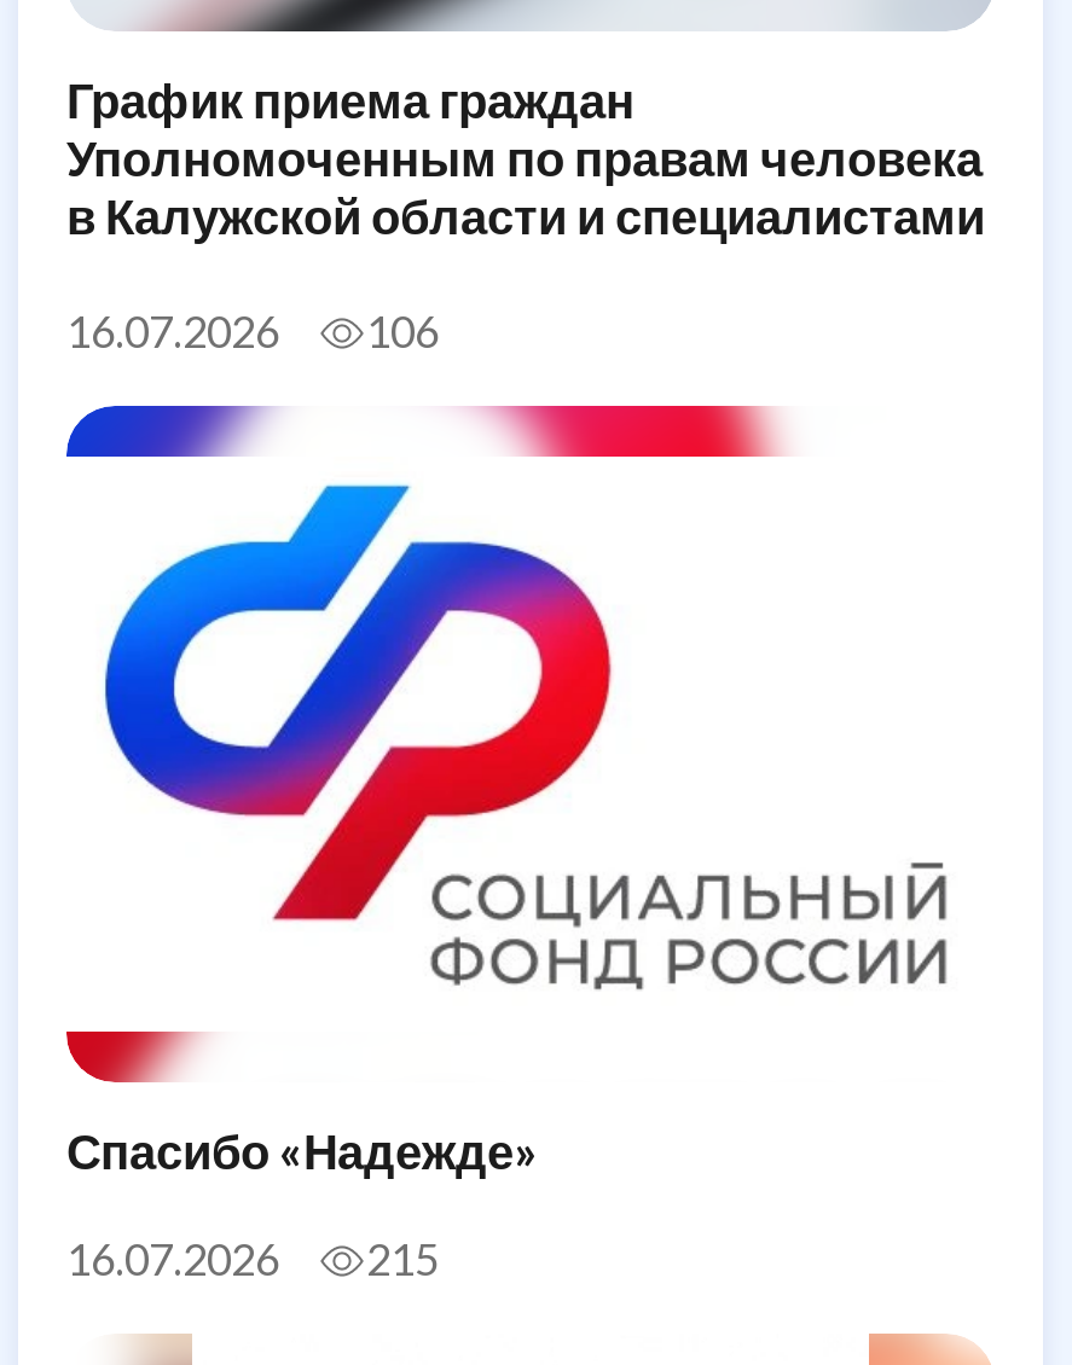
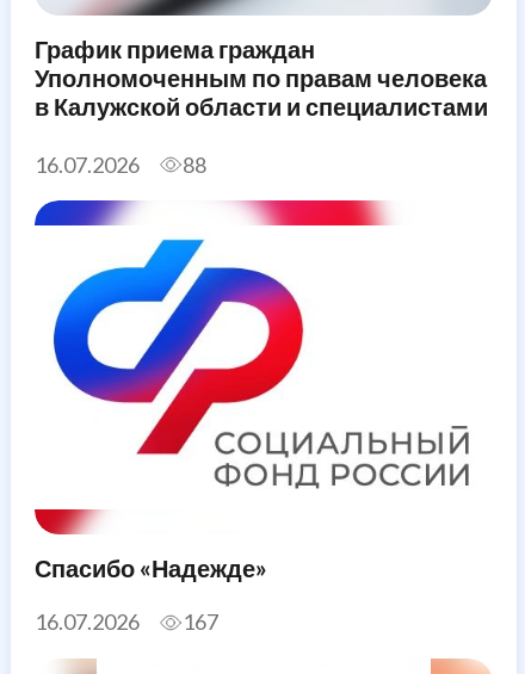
[66,306,439,359] 16.07.2026 106 -> [35,151,206,177] 16.07.2026 88
[66,1232,439,1285] 16.07.2026 215 -> [35,608,218,635] 16.07.2026 167

